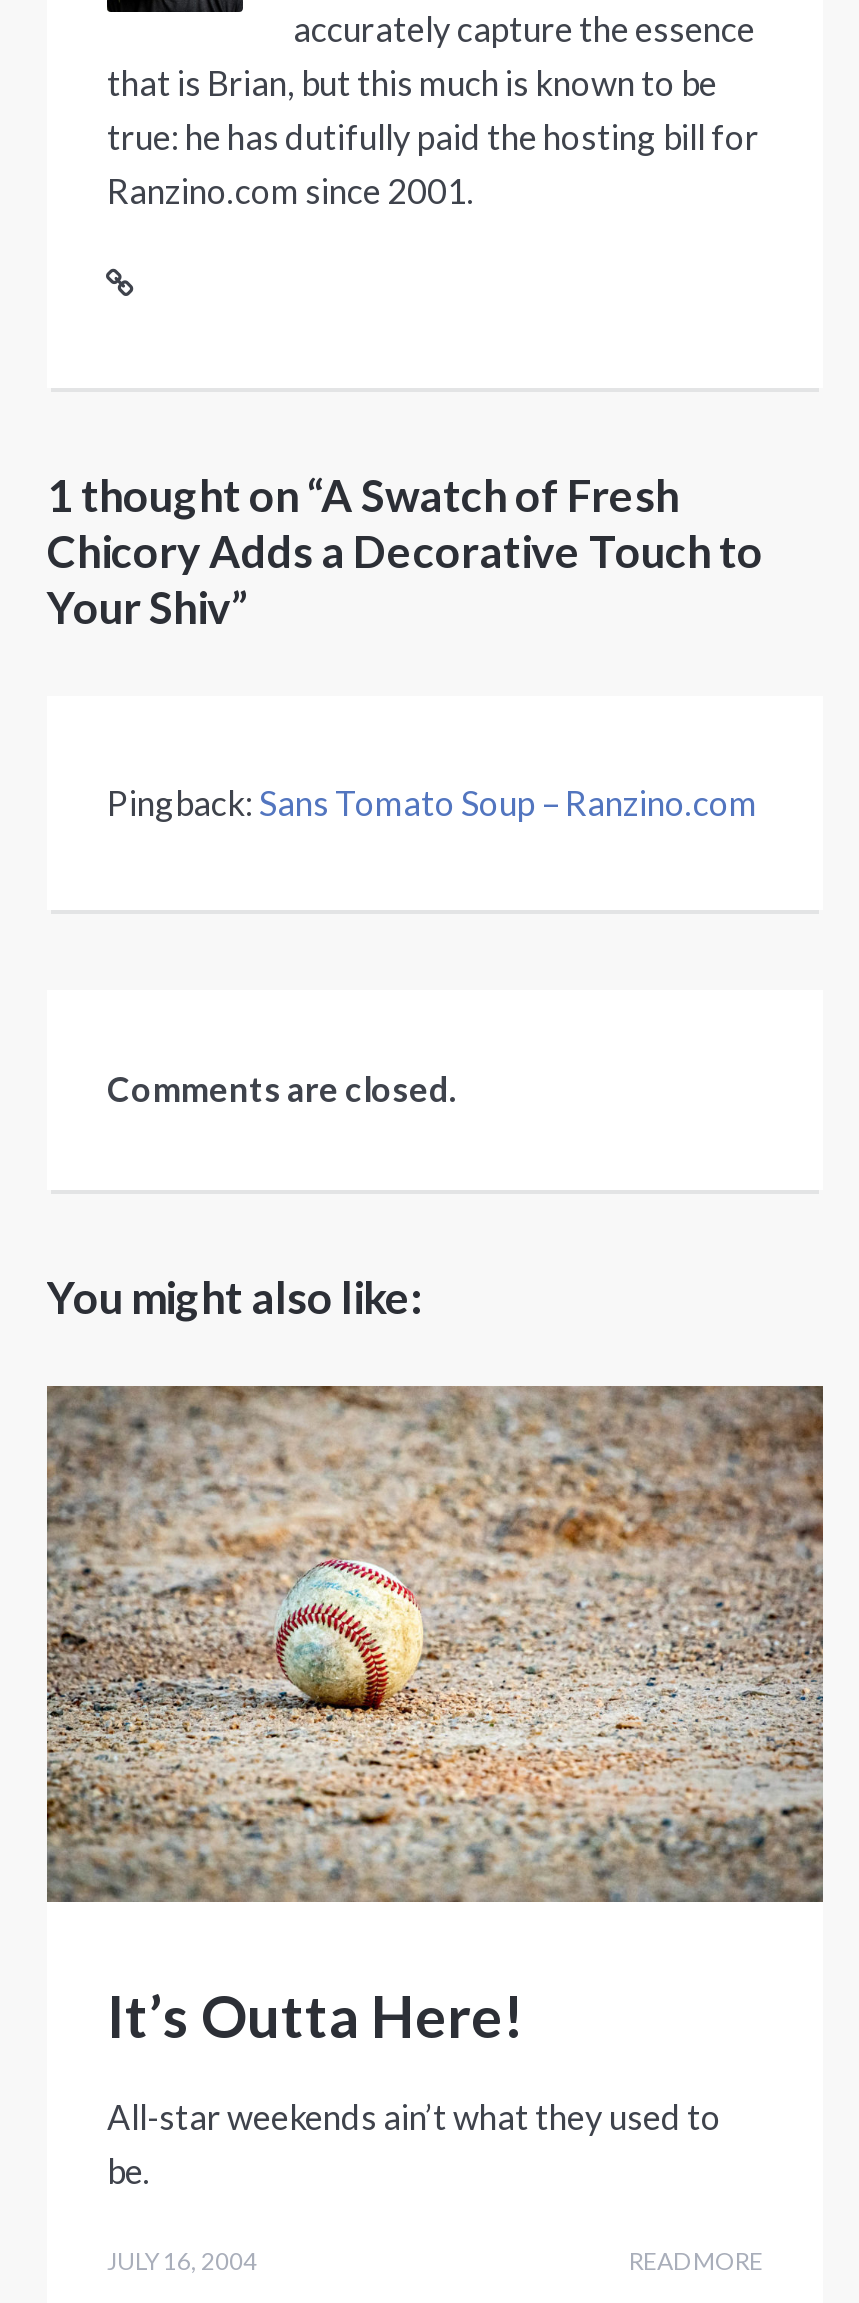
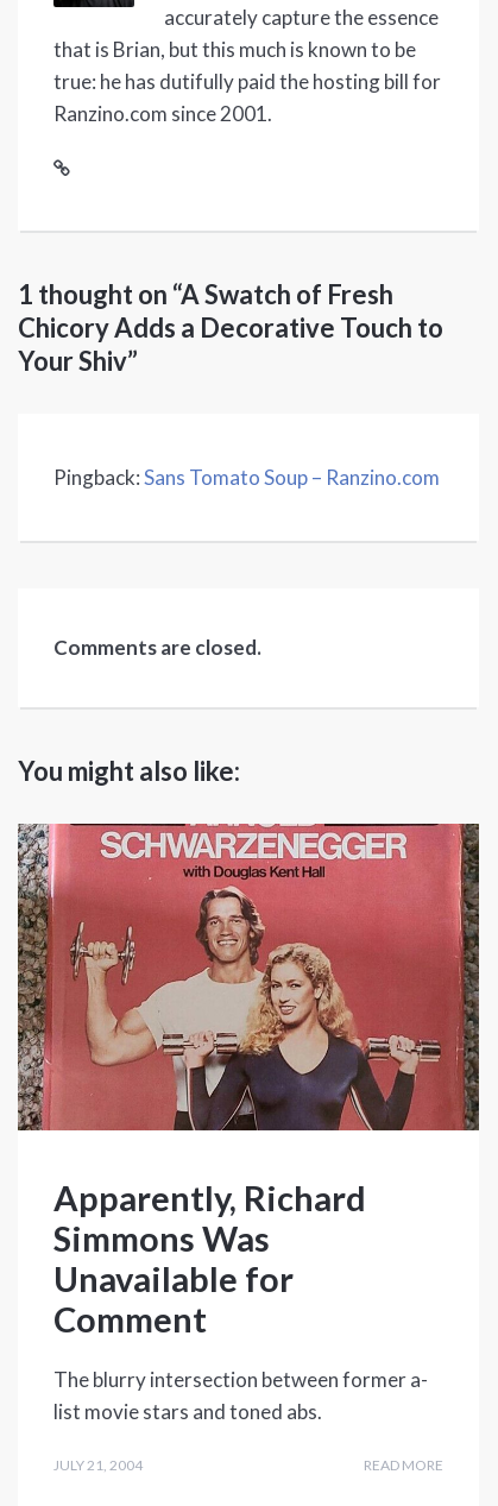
[45,1384,825,2051] [image] | It’s Outta Here! -> [18,823,480,1340] [image] | Apparently, Richard | Simmons Was | Unavailable for | Comment
[107,2097,721,2193] All-star weekends ain’t what they used to | be. -> [53,1367,428,1424] The blurry intersection between former a- | list movie stars and toned abs.
[107,2247,257,2277] JULY 16, 2004 -> [53,1456,143,1474] JULY 21, 2004

